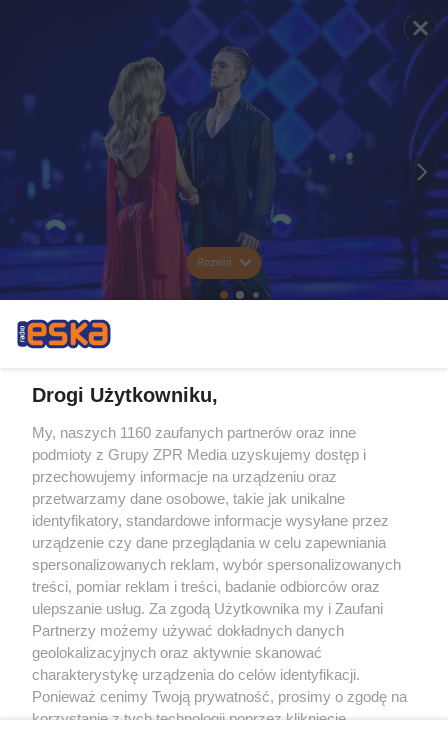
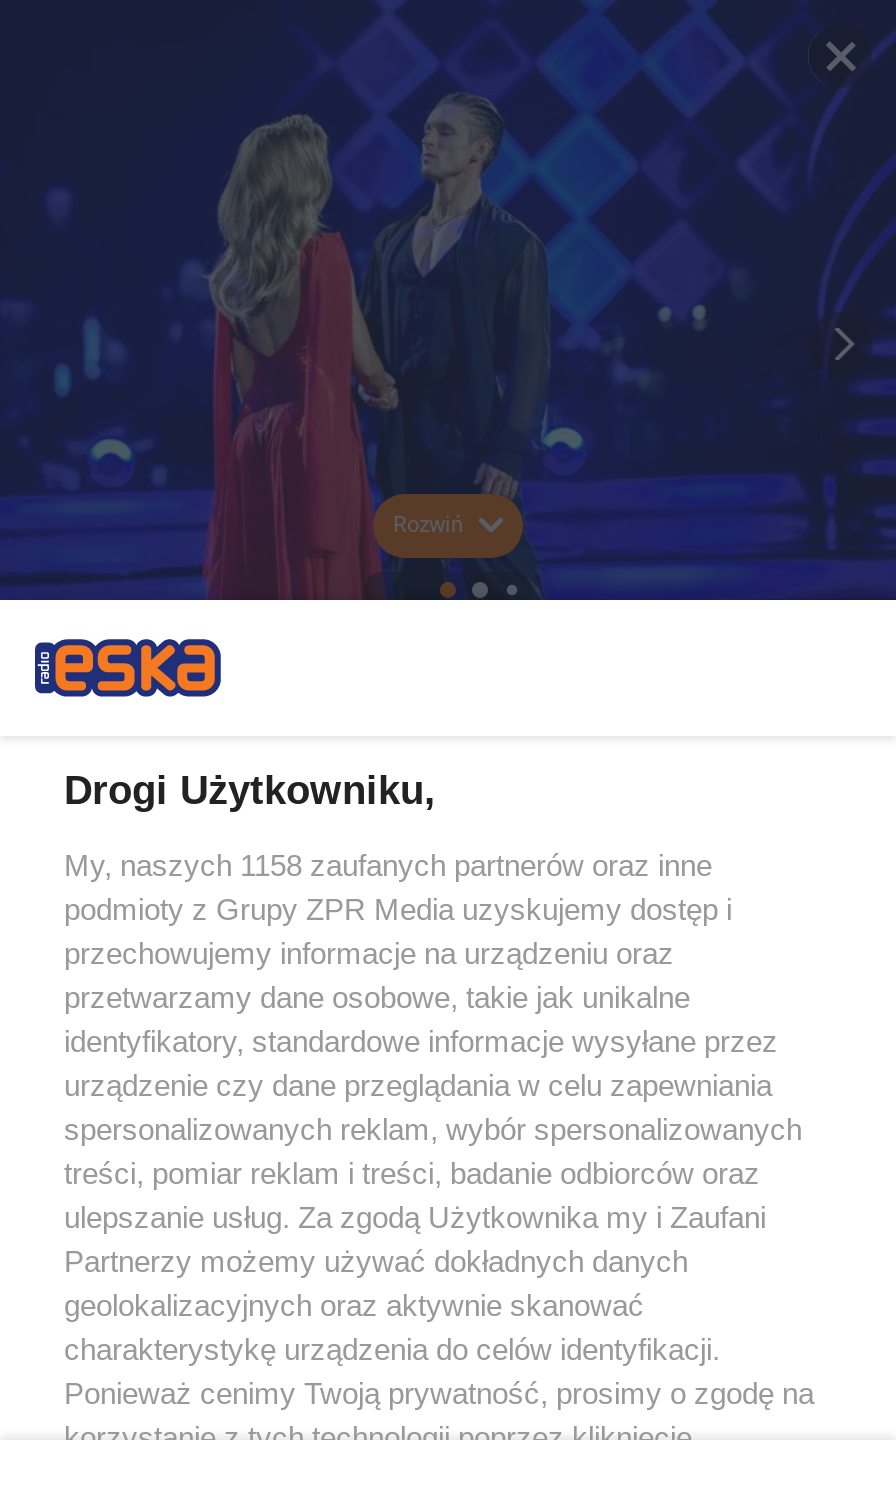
[32,424,356,441] My, naszych 1160 zaufanych partnerów oraz inne -> [64,848,712,882] My, naszych 1158 zaufanych partnerów oraz inne

